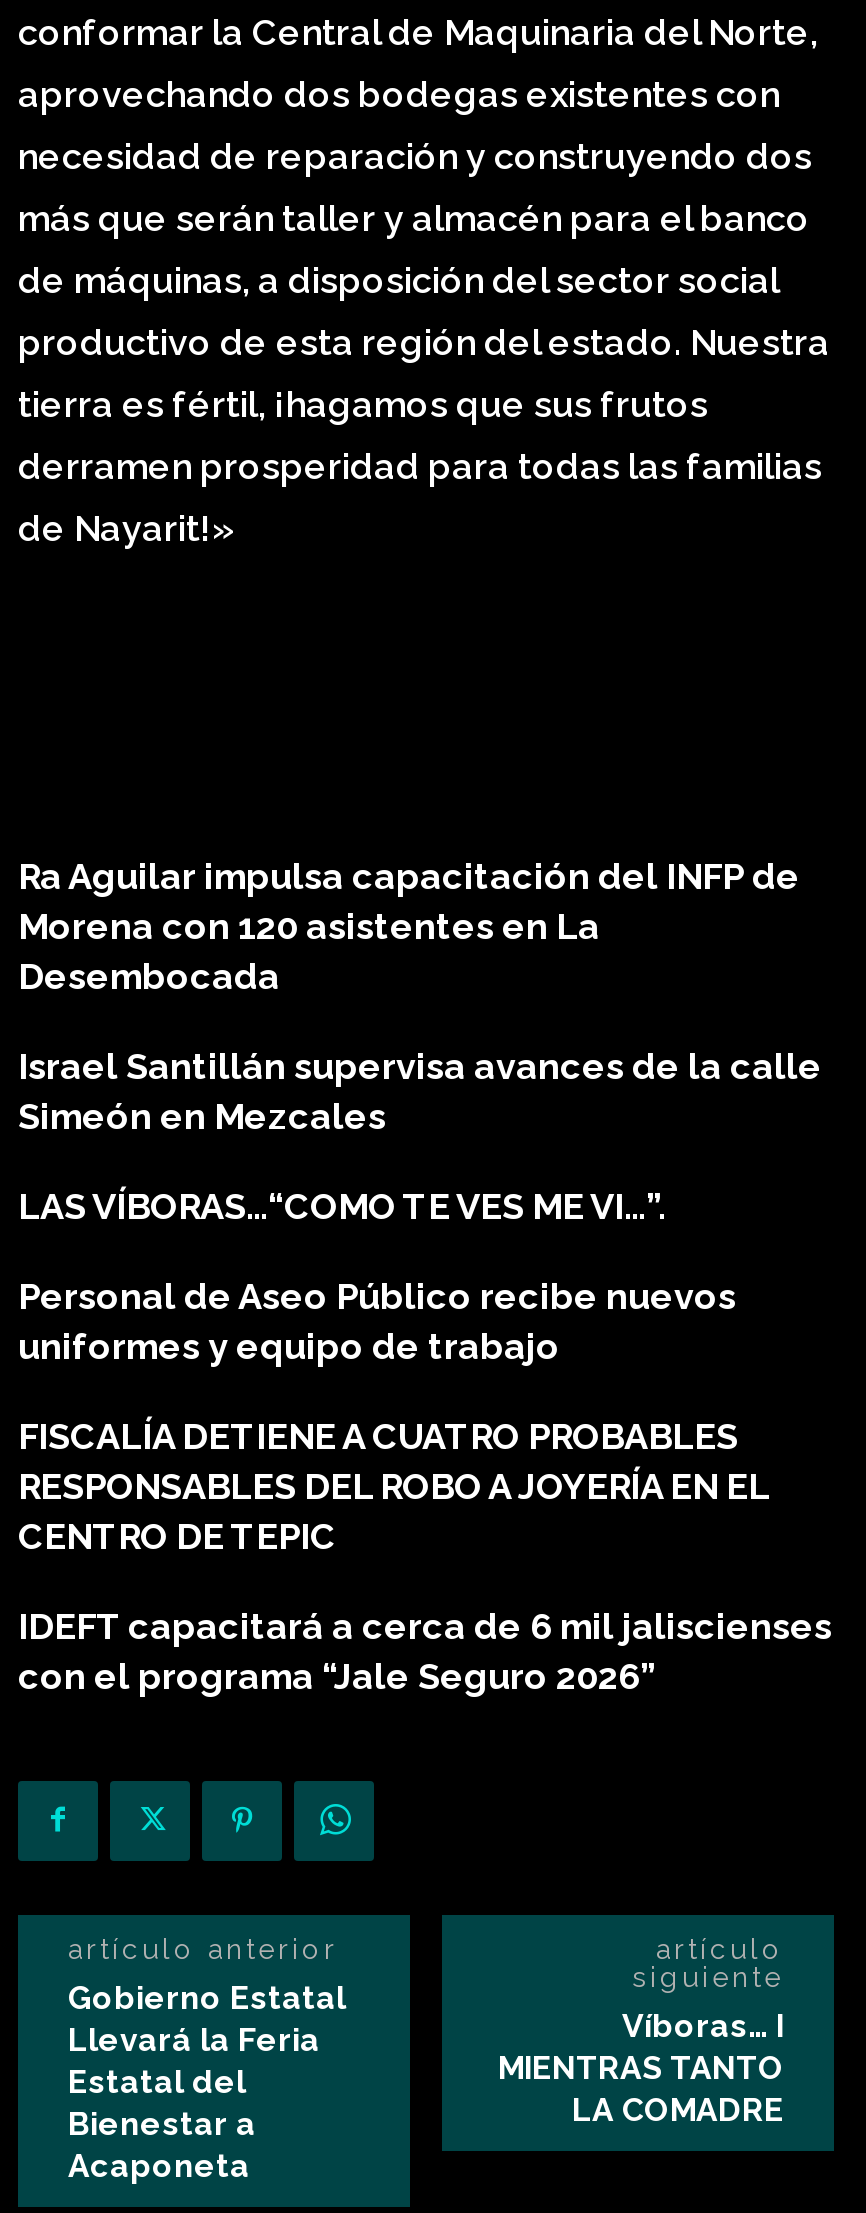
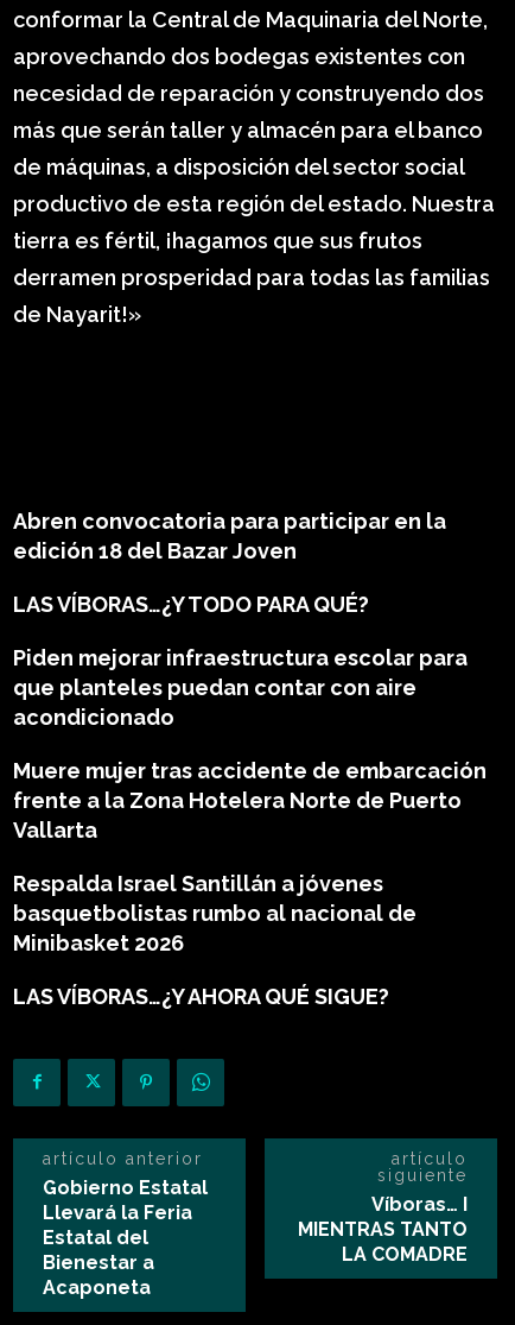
[18,856,800,998] Ra Aguilar impulsa capacitación del INFP de | Morena con 120 asistentes en La | Desembocada -> [13,509,446,564] Abren convocatoria para participar en la | edición 18 del Bazar Joven
[18,1046,822,1138] Israel Santillán supervisa avances de la calle | Simeón en Mezcales -> [13,592,369,617] LAS VÍBORAS…¿Y TODO PARA QUÉ?
[18,1186,666,1228] LAS VÍBORAS…“COMO TE VES ME VI…”. -> [13,646,468,730] Piden mejorar infraestructura escolar para | que planteles puedan contar con aire | acondicionado
[18,1276,736,1368] Personal de Aseo Público recibe nuevos | uniformes y equipo de trabajo -> [13,759,487,843] Muere mujer tras accidente de embarcación | frente a la Zona Hotelera Norte de Puerto | Vallarta
[18,1416,770,1558] FISCALÍA DETIENE A CUATRO PROBABLES | RESPONSABLES DEL ROBO A JOYERÍA EN EL | CENTRO DE TEPIC -> [13,872,417,956] Respalda Israel Santillán a jóvenes | basquetbolistas rumbo al nacional de | Minibasket 2026
[18,1606,832,1698] IDEFT capacitará a cerca de 6 mil jaliscienses | con el programa “Jale Seguro 2026” -> [13,985,389,1009] LAS VÍBORAS…¿Y AHORA QUÉ SIGUE?

